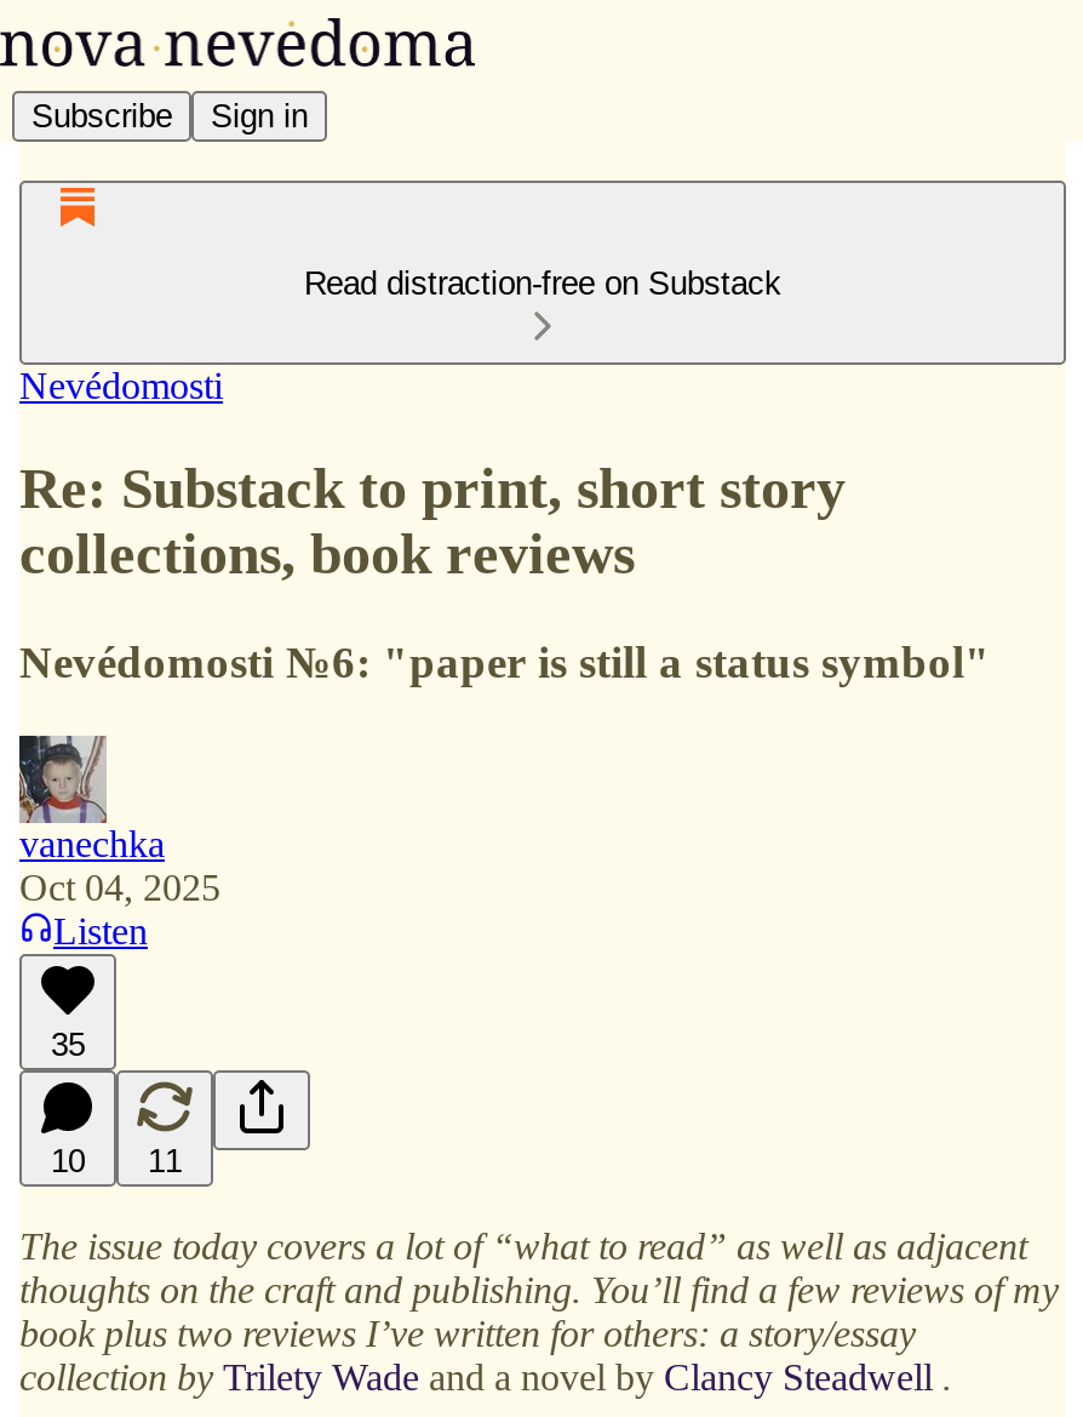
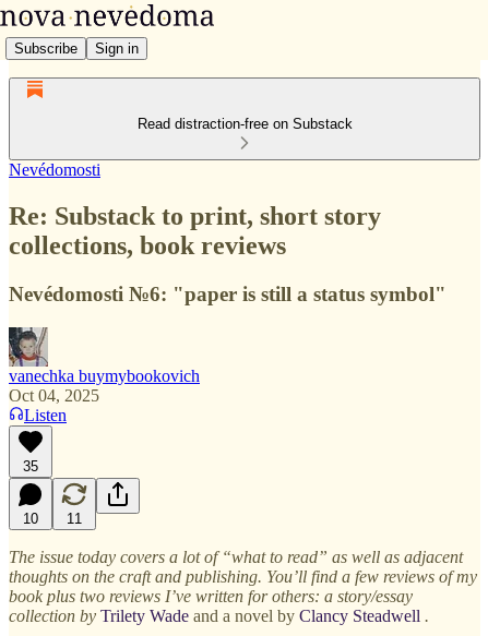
[19,822,165,863] vanechka -> [9,366,200,385] vanechka buymybookovich

